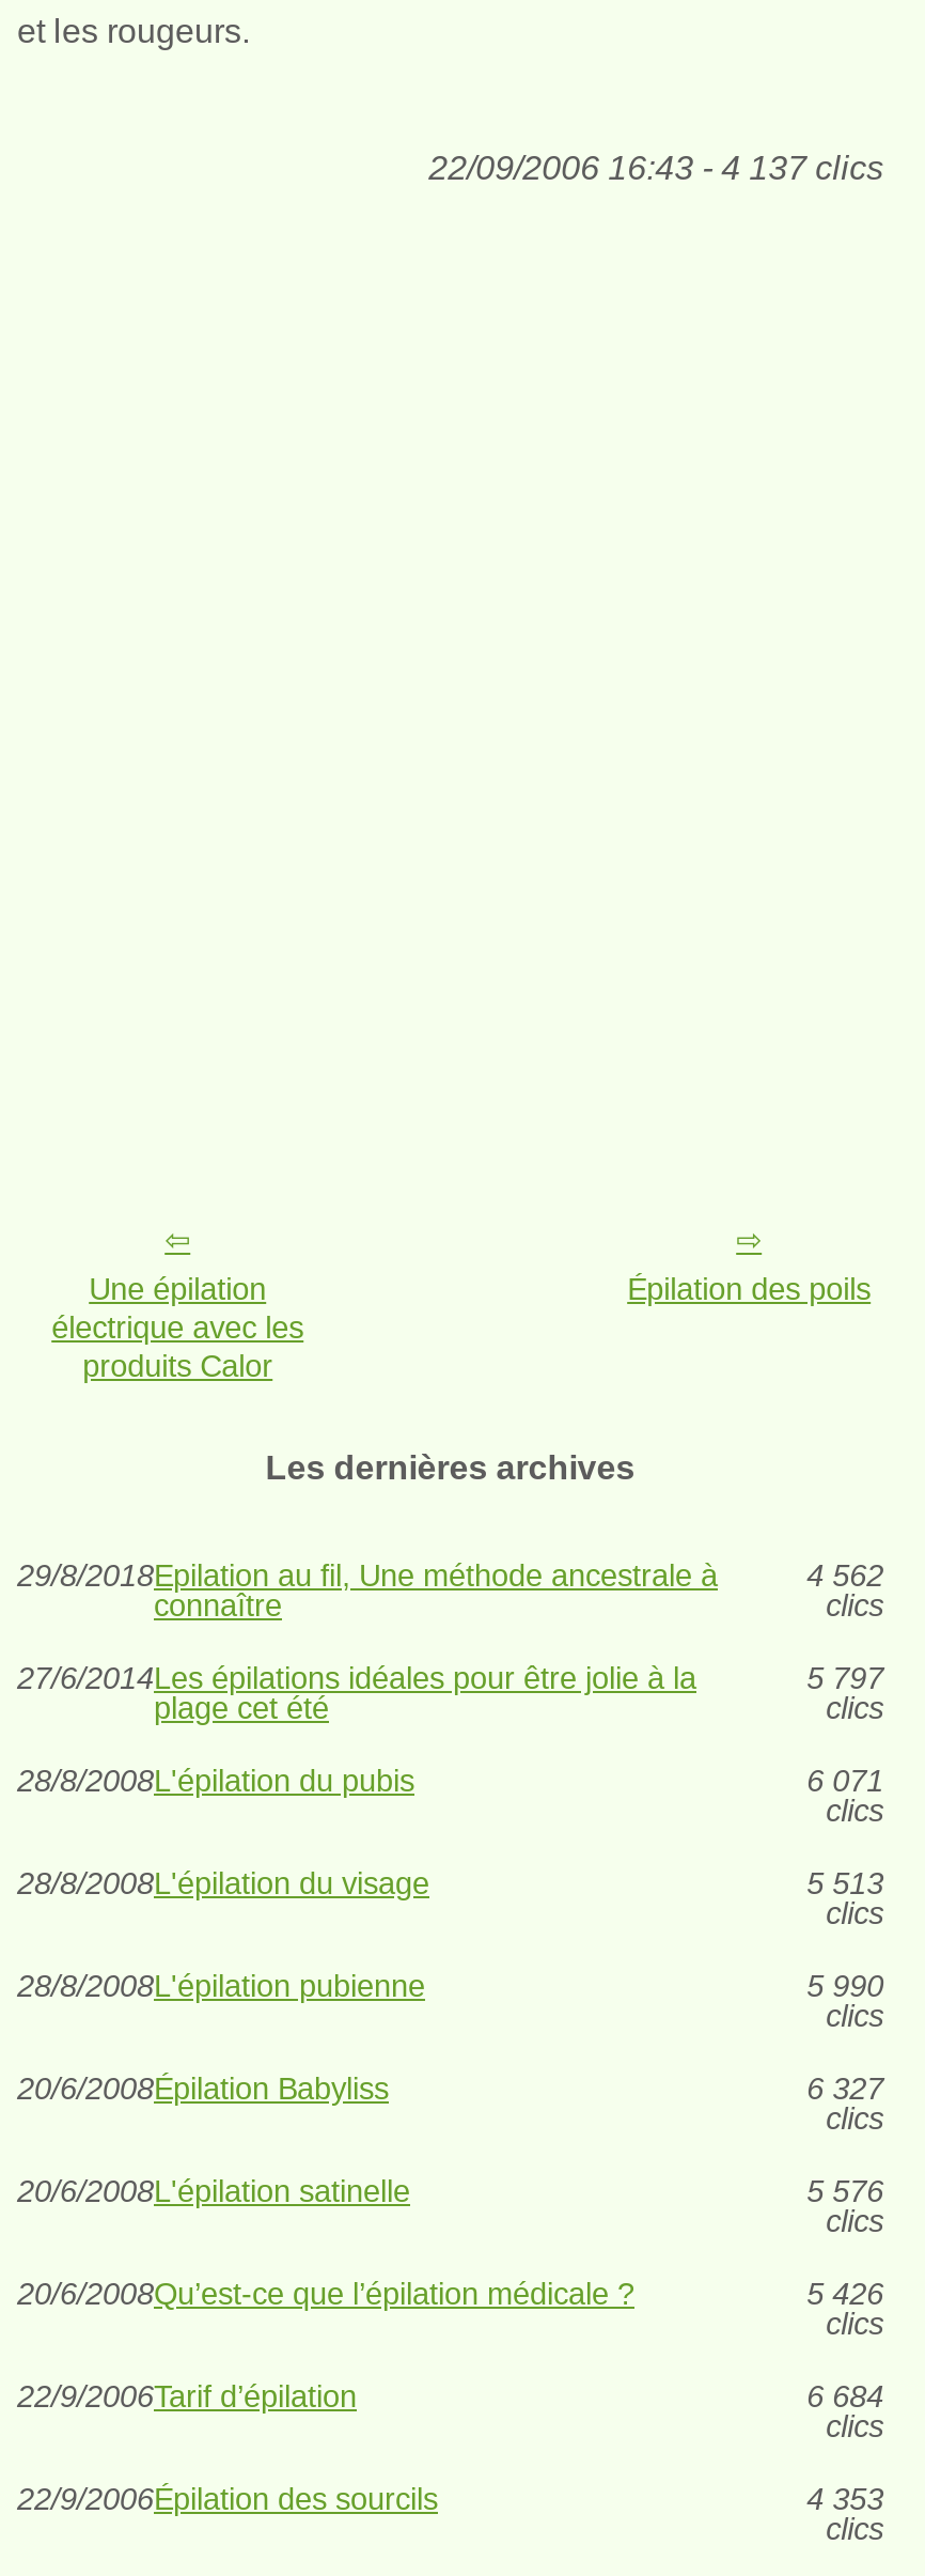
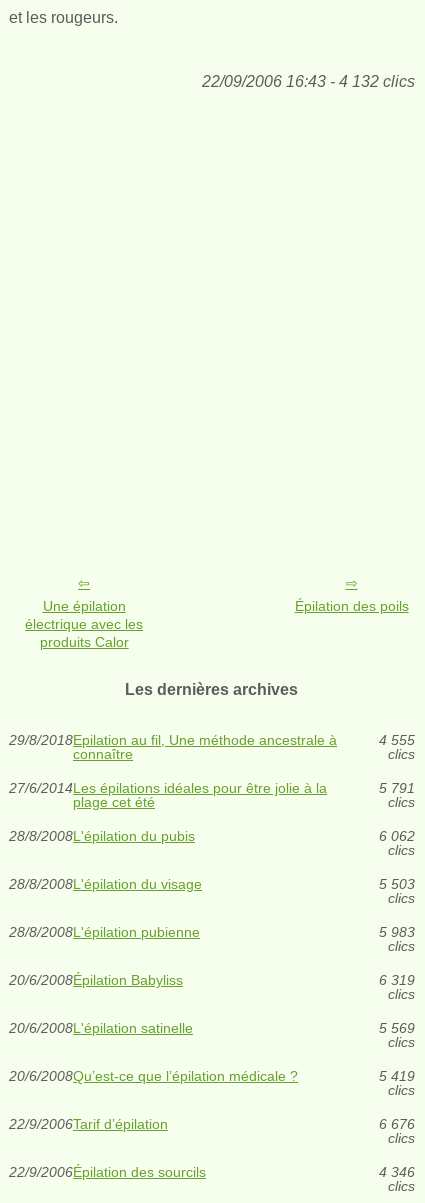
[429,149,884,185] 22/09/2006 16:43 - 4 137 clics -> [202,73,415,90] 22/09/2006 16:43 - 4 132 clics
[807,1558,884,1592] 4 562 -> [379,732,415,748] 4 555
[807,1660,884,1694] 5 797 -> [379,780,415,796] 5 791
[807,1763,884,1797] 6 071 -> [379,828,415,844] 6 062
[807,1865,884,1900] 5 513 -> [379,876,415,892] 5 503
[807,1968,884,2002] 5 990 -> [379,924,415,940] 5 983
[807,2071,884,2105] 6 327 -> [379,972,415,988] 6 319
[807,2173,884,2207] 5 576 -> [379,1020,415,1036] 5 569
[807,2276,884,2310] 5 426 -> [379,1068,415,1084] 5 419
[807,2378,884,2413] 6 684 -> [379,1116,415,1132] 6 676
[807,2481,884,2515] 4 353 -> [379,1164,415,1180] 4 346

